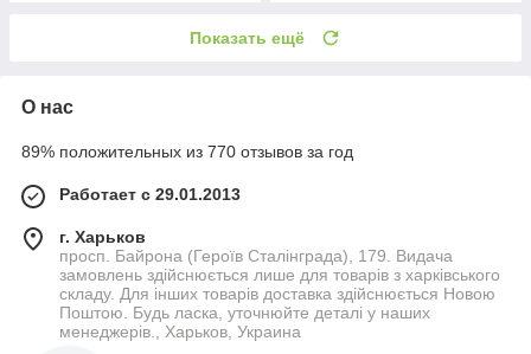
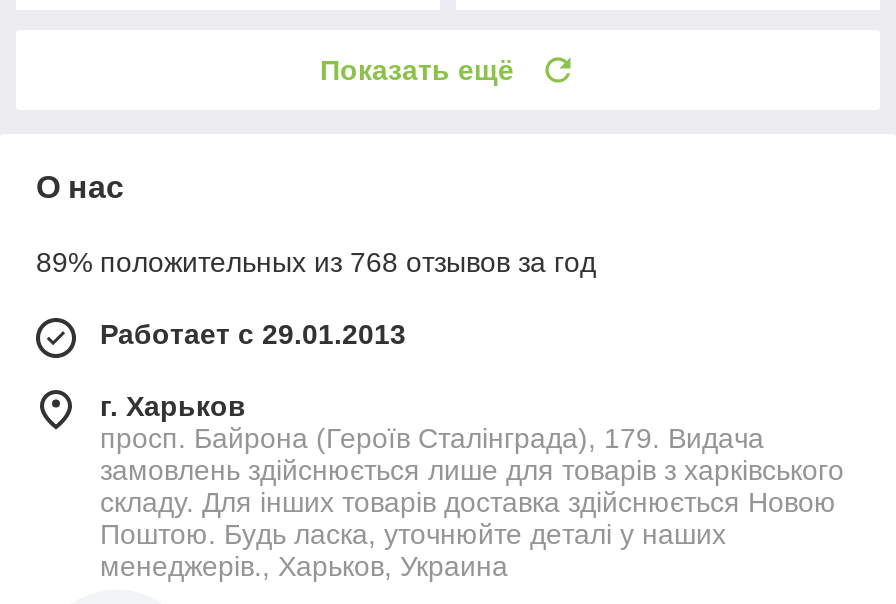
[21,142,353,161] 89% положительных из 770 отзывов за год -> [36,246,596,278] 89% положительных из 768 отзывов за год

